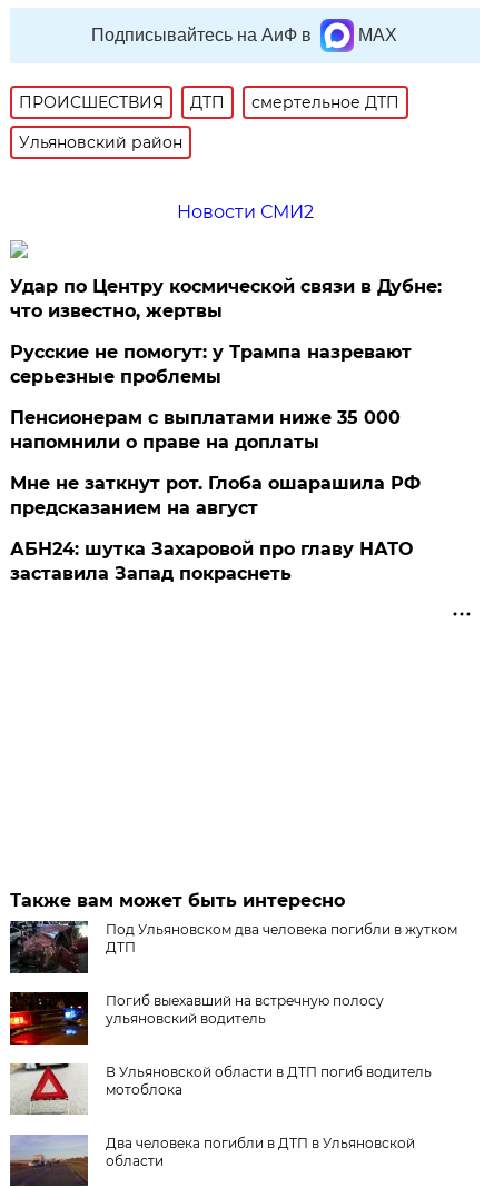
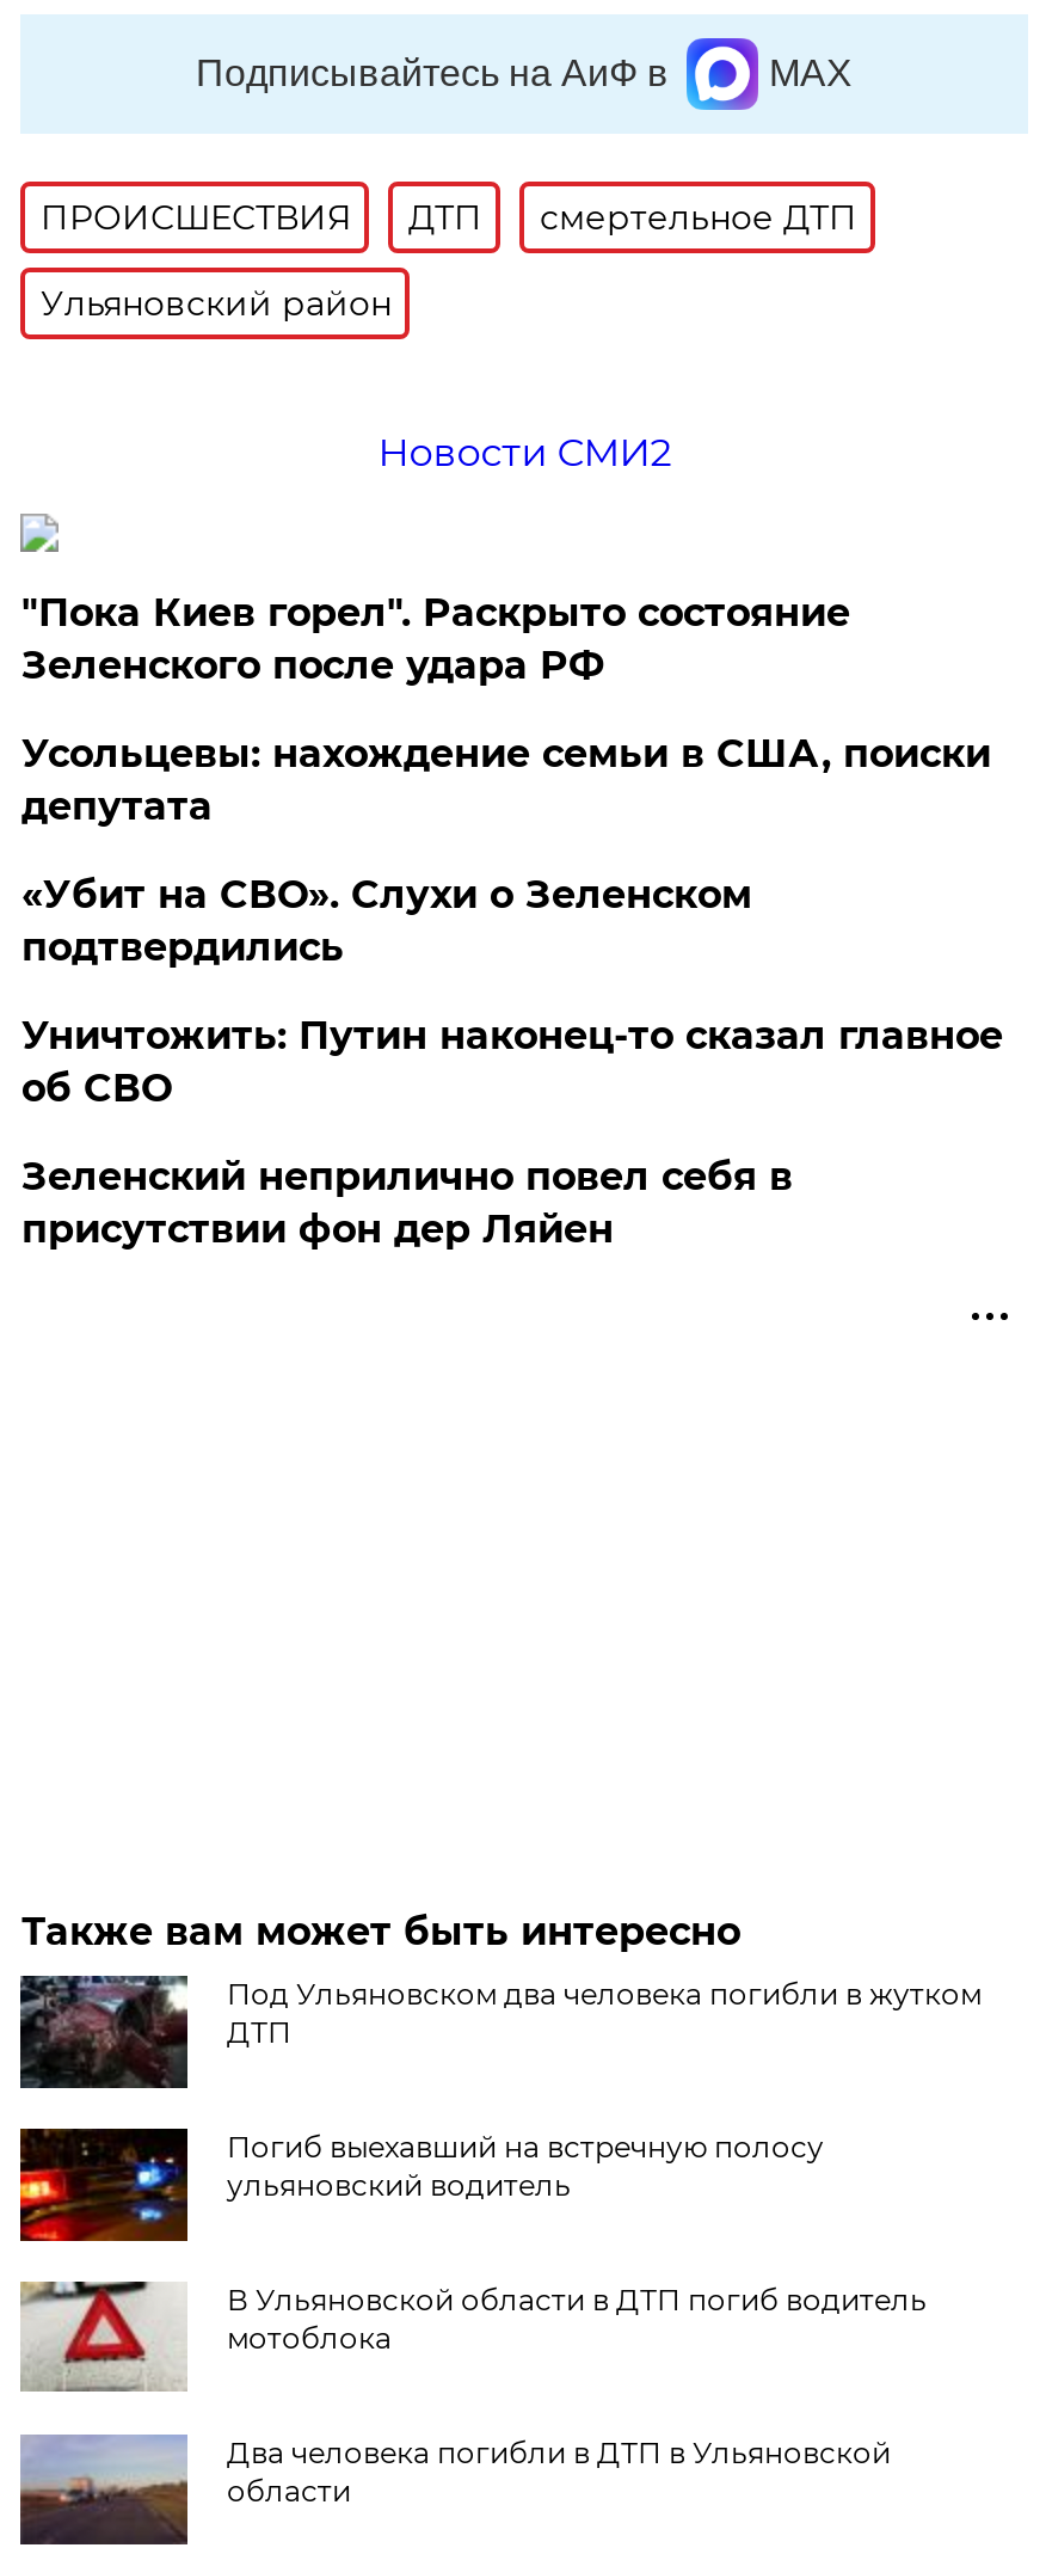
[10,276,442,321] Удар по Центру космической связи в Дубне: | что известно, жертвы -> [21,590,850,688] "Пока Киев горел". Раскрыто состояние | Зеленского после удара РФ
[10,341,412,387] Русские не помогут: у Трампа назревают | серьезные проблемы -> [21,731,991,829] Усольцевы: нахождение семьи в США, поиски | депутата
[10,407,401,453] Пенсионерам с выплатами ниже 35 000 | напомнили о праве на доплаты -> [21,872,752,970] «Убит на СВО». Слухи о Зеленском | подтвердились
[10,473,421,518] Мне не заткнут рот. Глоба ошарашила РФ | предсказанием на август -> [21,1013,1003,1111] Уничтожить: Путин наконец-то сказал главное | об СВО
[10,538,413,584] АБН24: шутка Захаровой про главу НАТО | заставила Запад покраснеть -> [21,1154,793,1252] Зеленский неприлично повел cебя в | присутствии фон дер Ляйен

